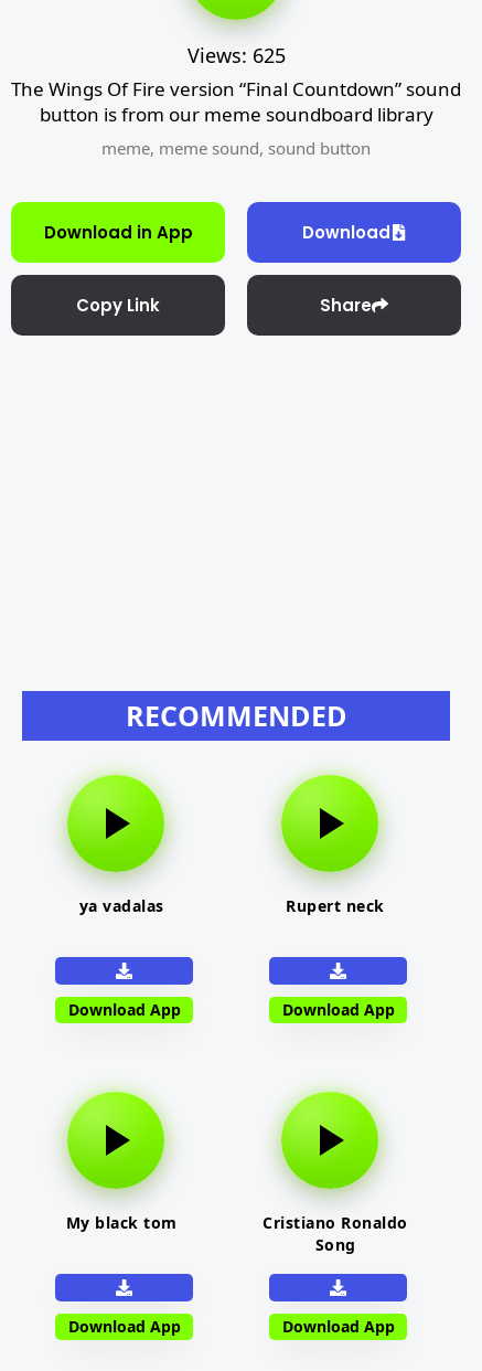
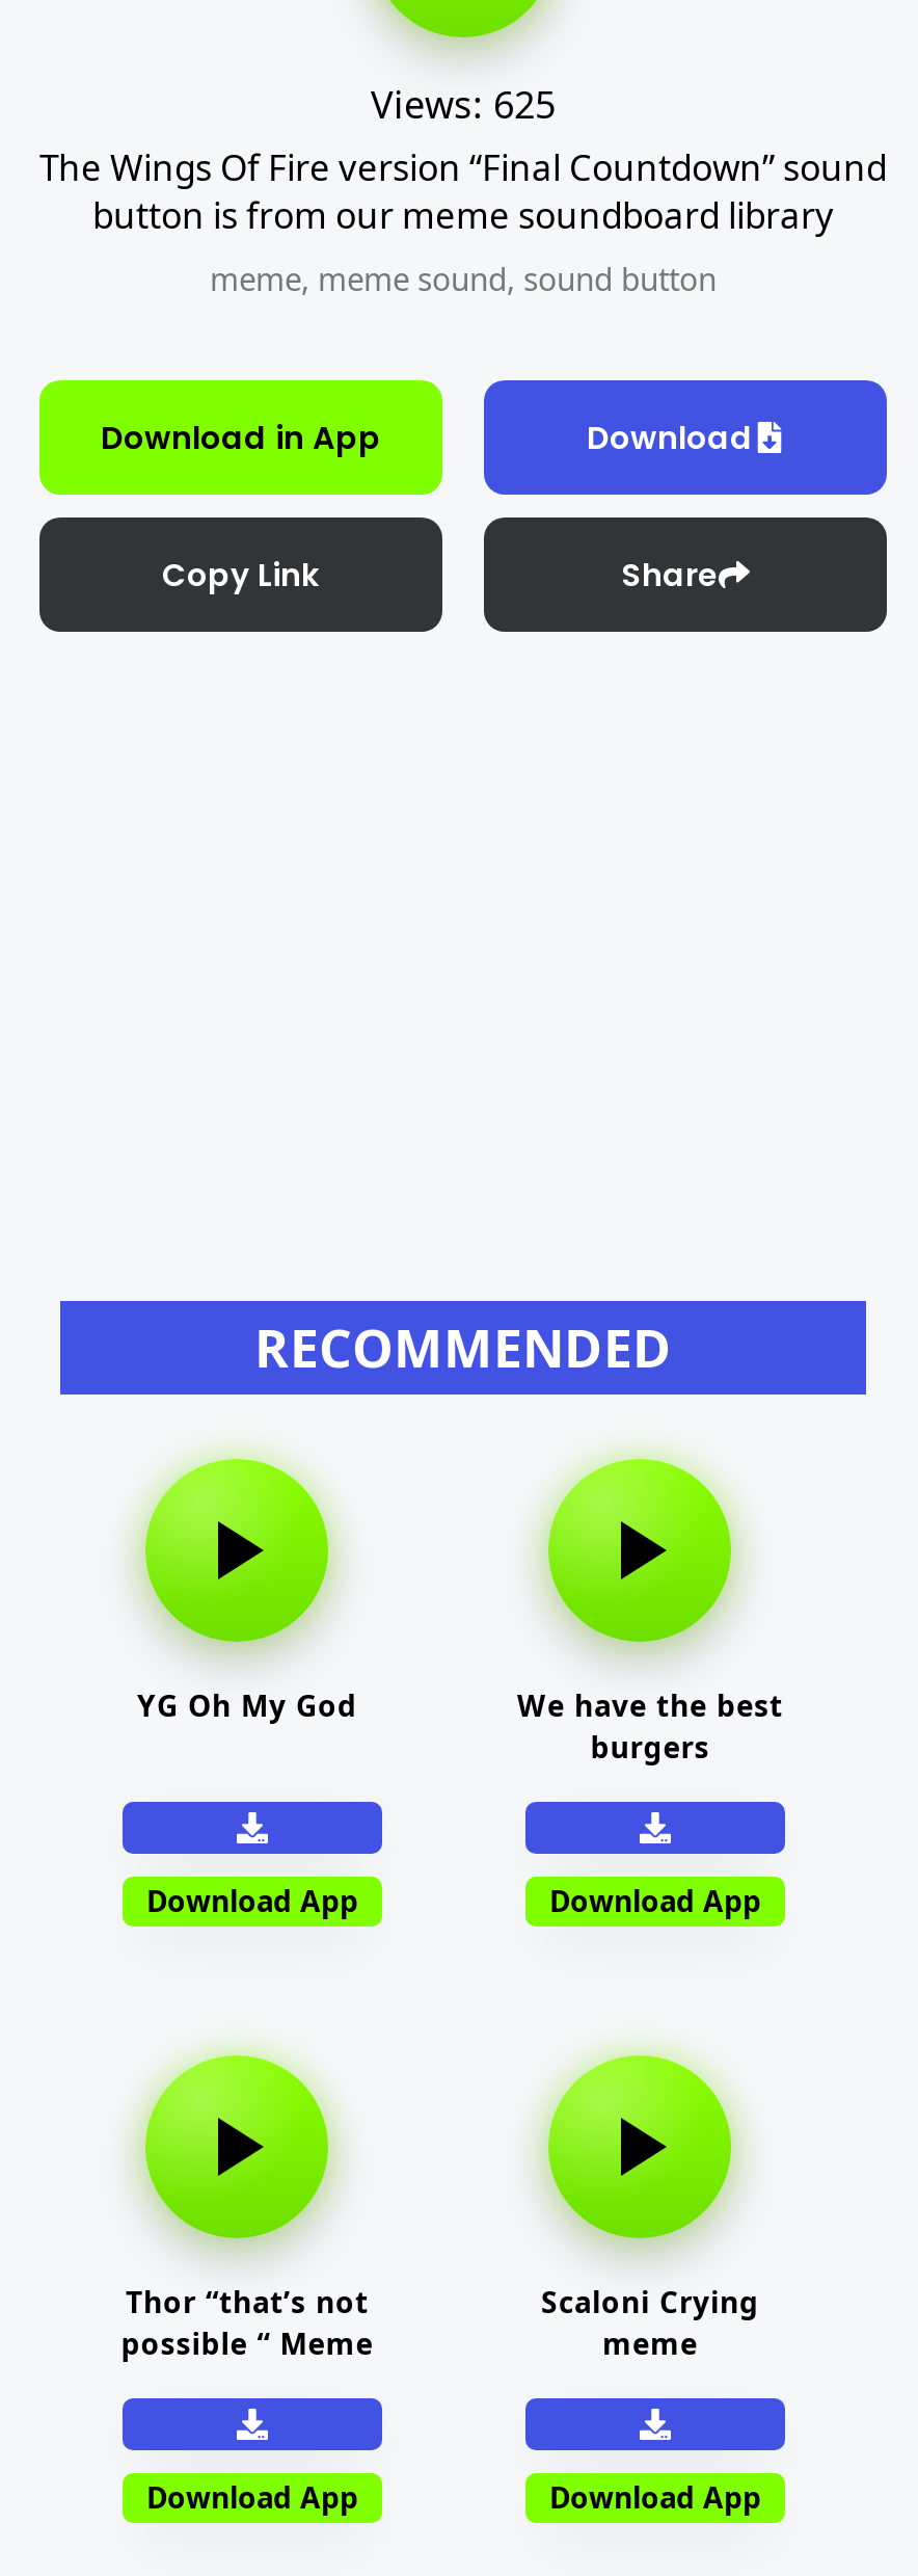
[79,895,164,916] ya vadalas -> [137,1685,357,1725] YG Oh My God
[286,895,385,916] Rupert neck -> [517,1685,783,1767] We have the best | burgers
[66,1212,177,1233] My black tom -> [121,2282,373,2363] Thor “that’s not | possible “ Meme
[263,1212,408,1255] Cristiano Ronaldo | Song -> [541,2282,759,2363] Scaloni Crying | meme

